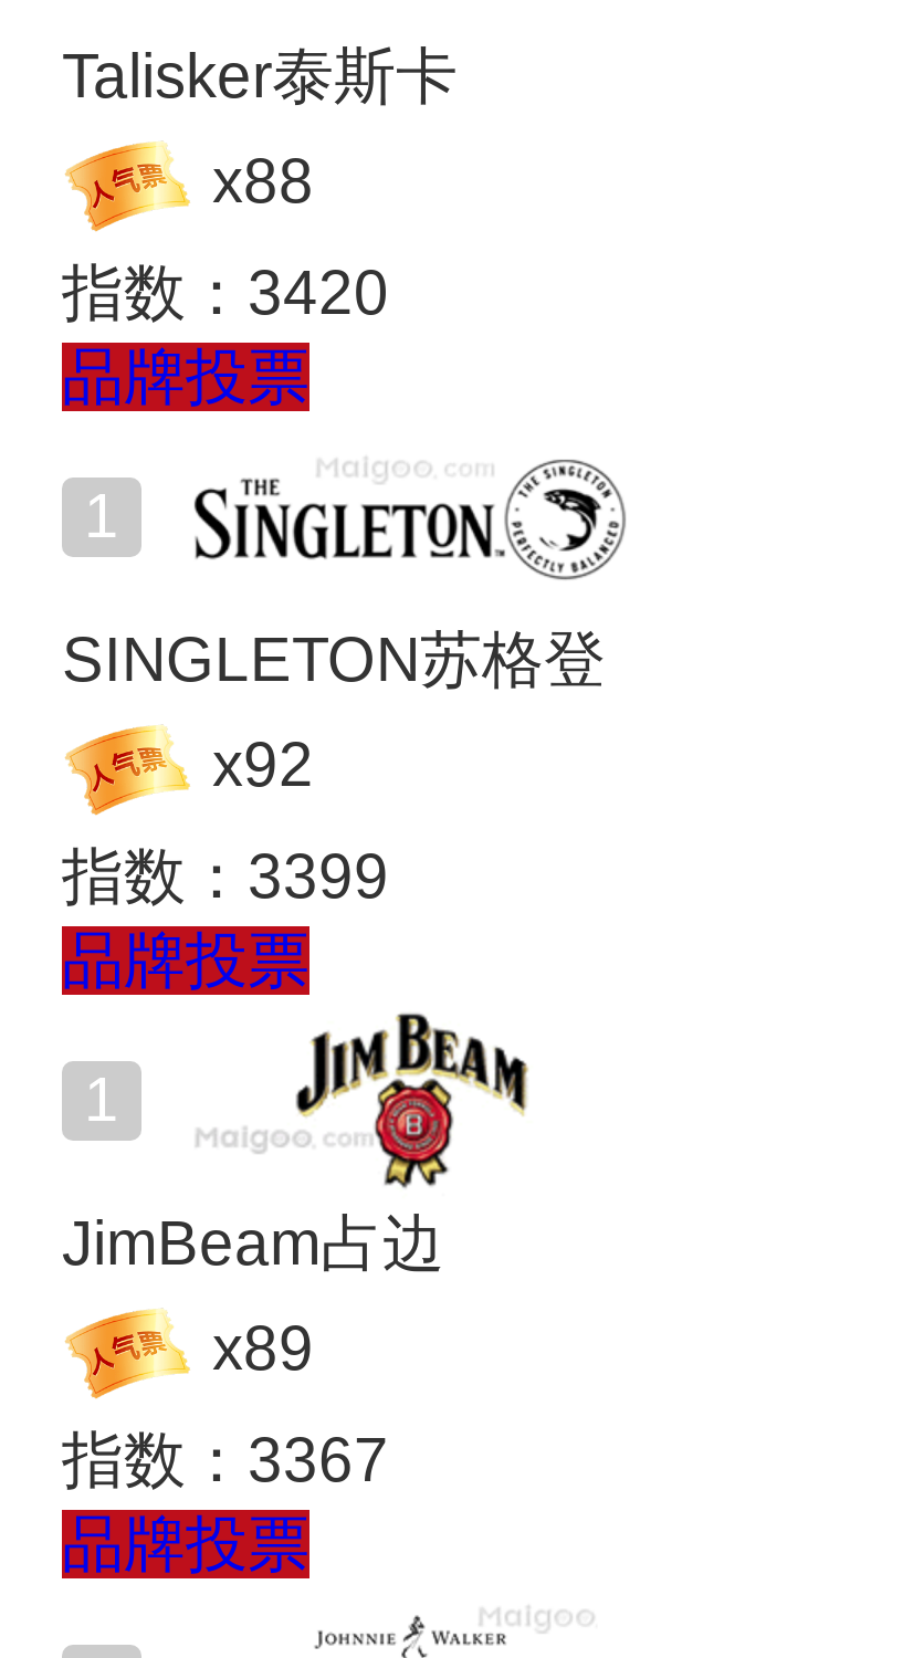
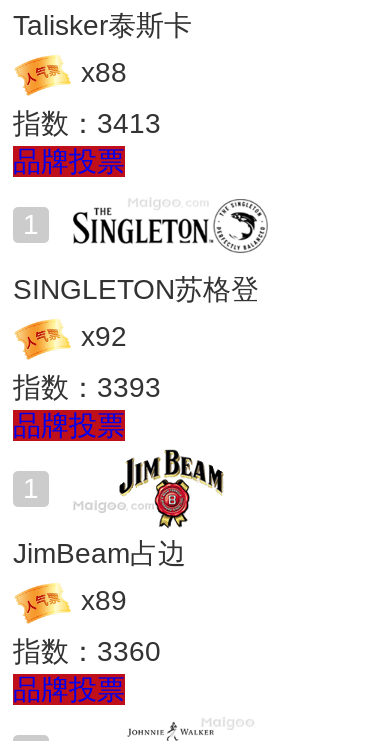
[62,259,389,327] 指数：3420 -> [13,108,161,139] 指数：3413
[62,842,389,911] 指数：3399 -> [13,372,161,403] 指数：3393
[62,1426,389,1494] 指数：3367 -> [13,636,161,667] 指数：3360

